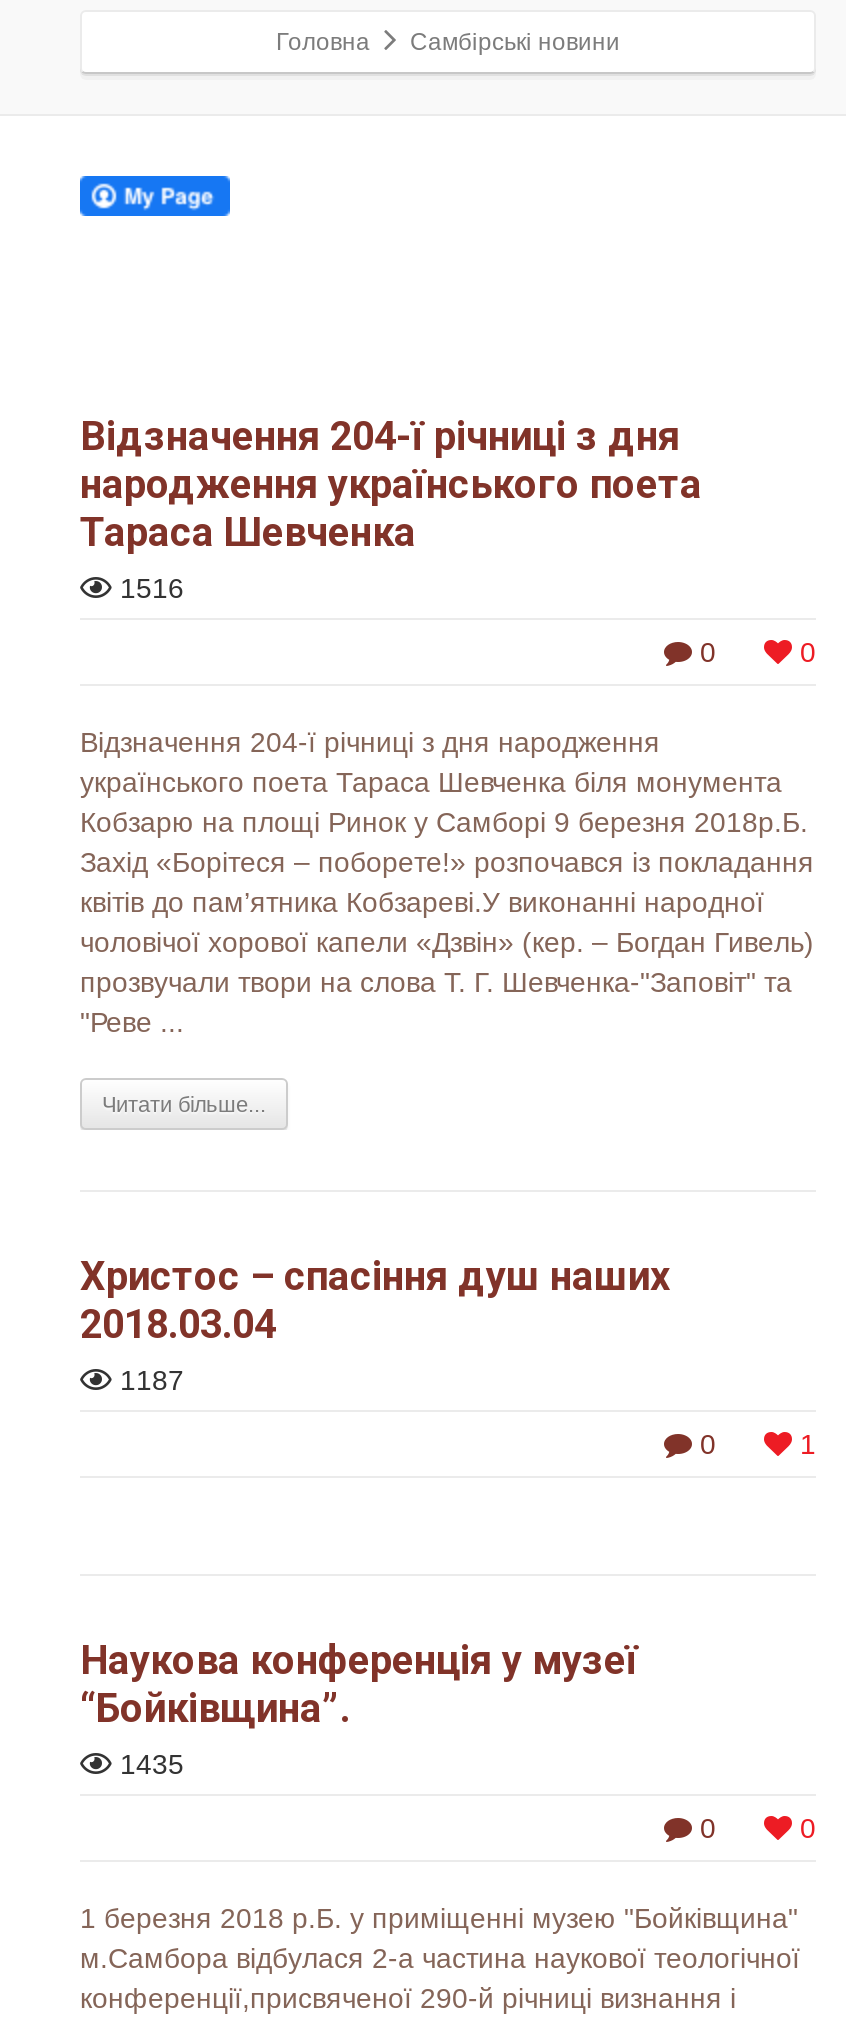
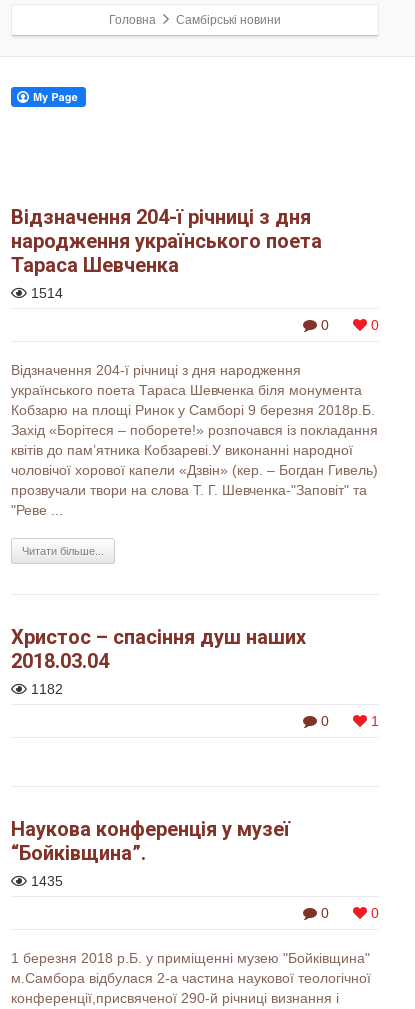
[112,572,184,604] 1516 -> [27,285,63,301] 1514
[112,1364,184,1396] 1187 -> [27,681,63,697] 1182

